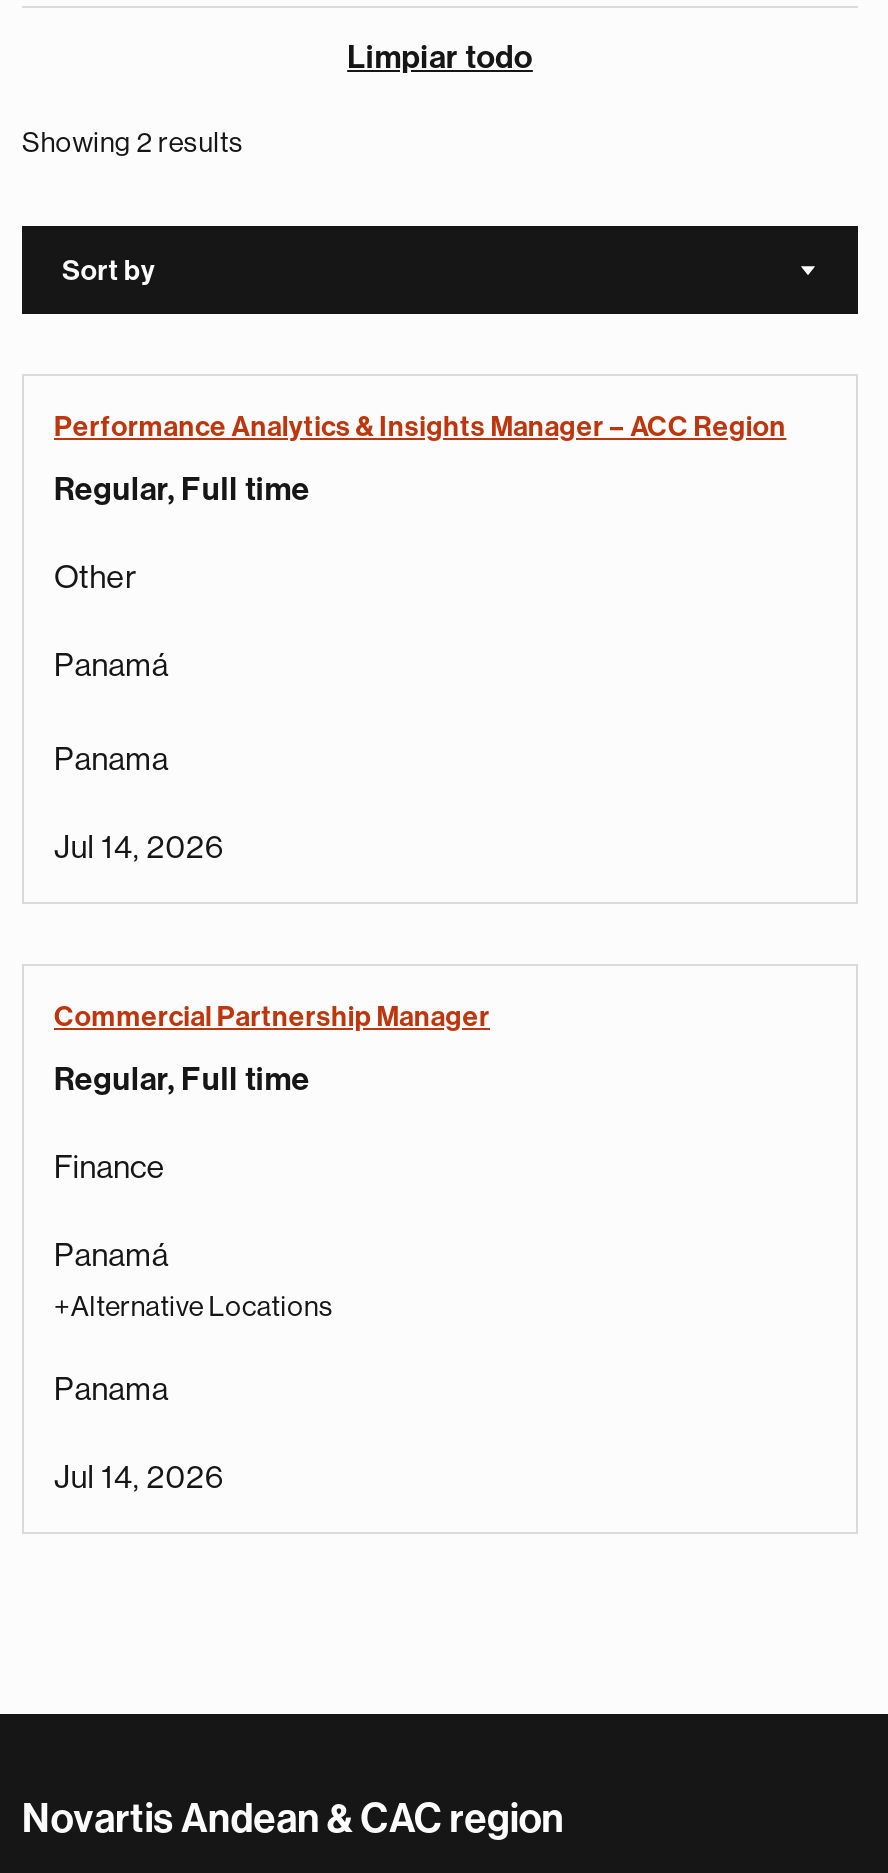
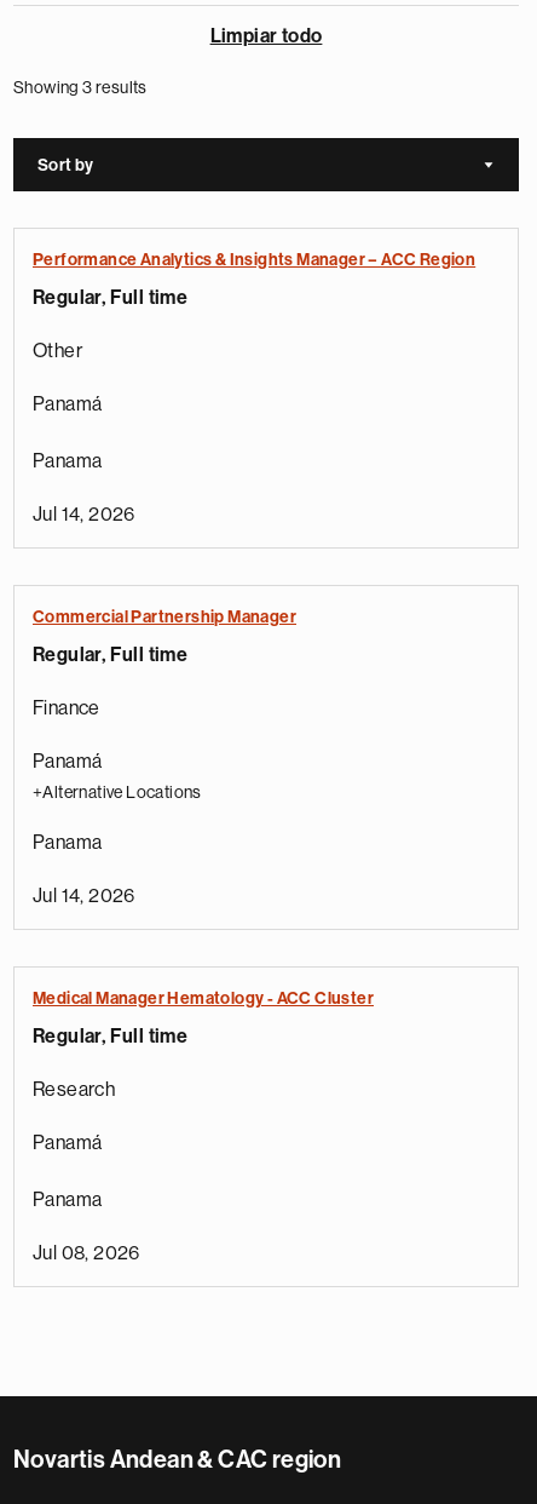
[22,128,244,156] Showing 2 results -> [13,79,147,96] Showing 3 results
none -> [33,989,374,1263] Medical Manager Hematology - ACC Cluster | Regular, Full time | Research | Panamá | Panama | Jul 08, 2026

